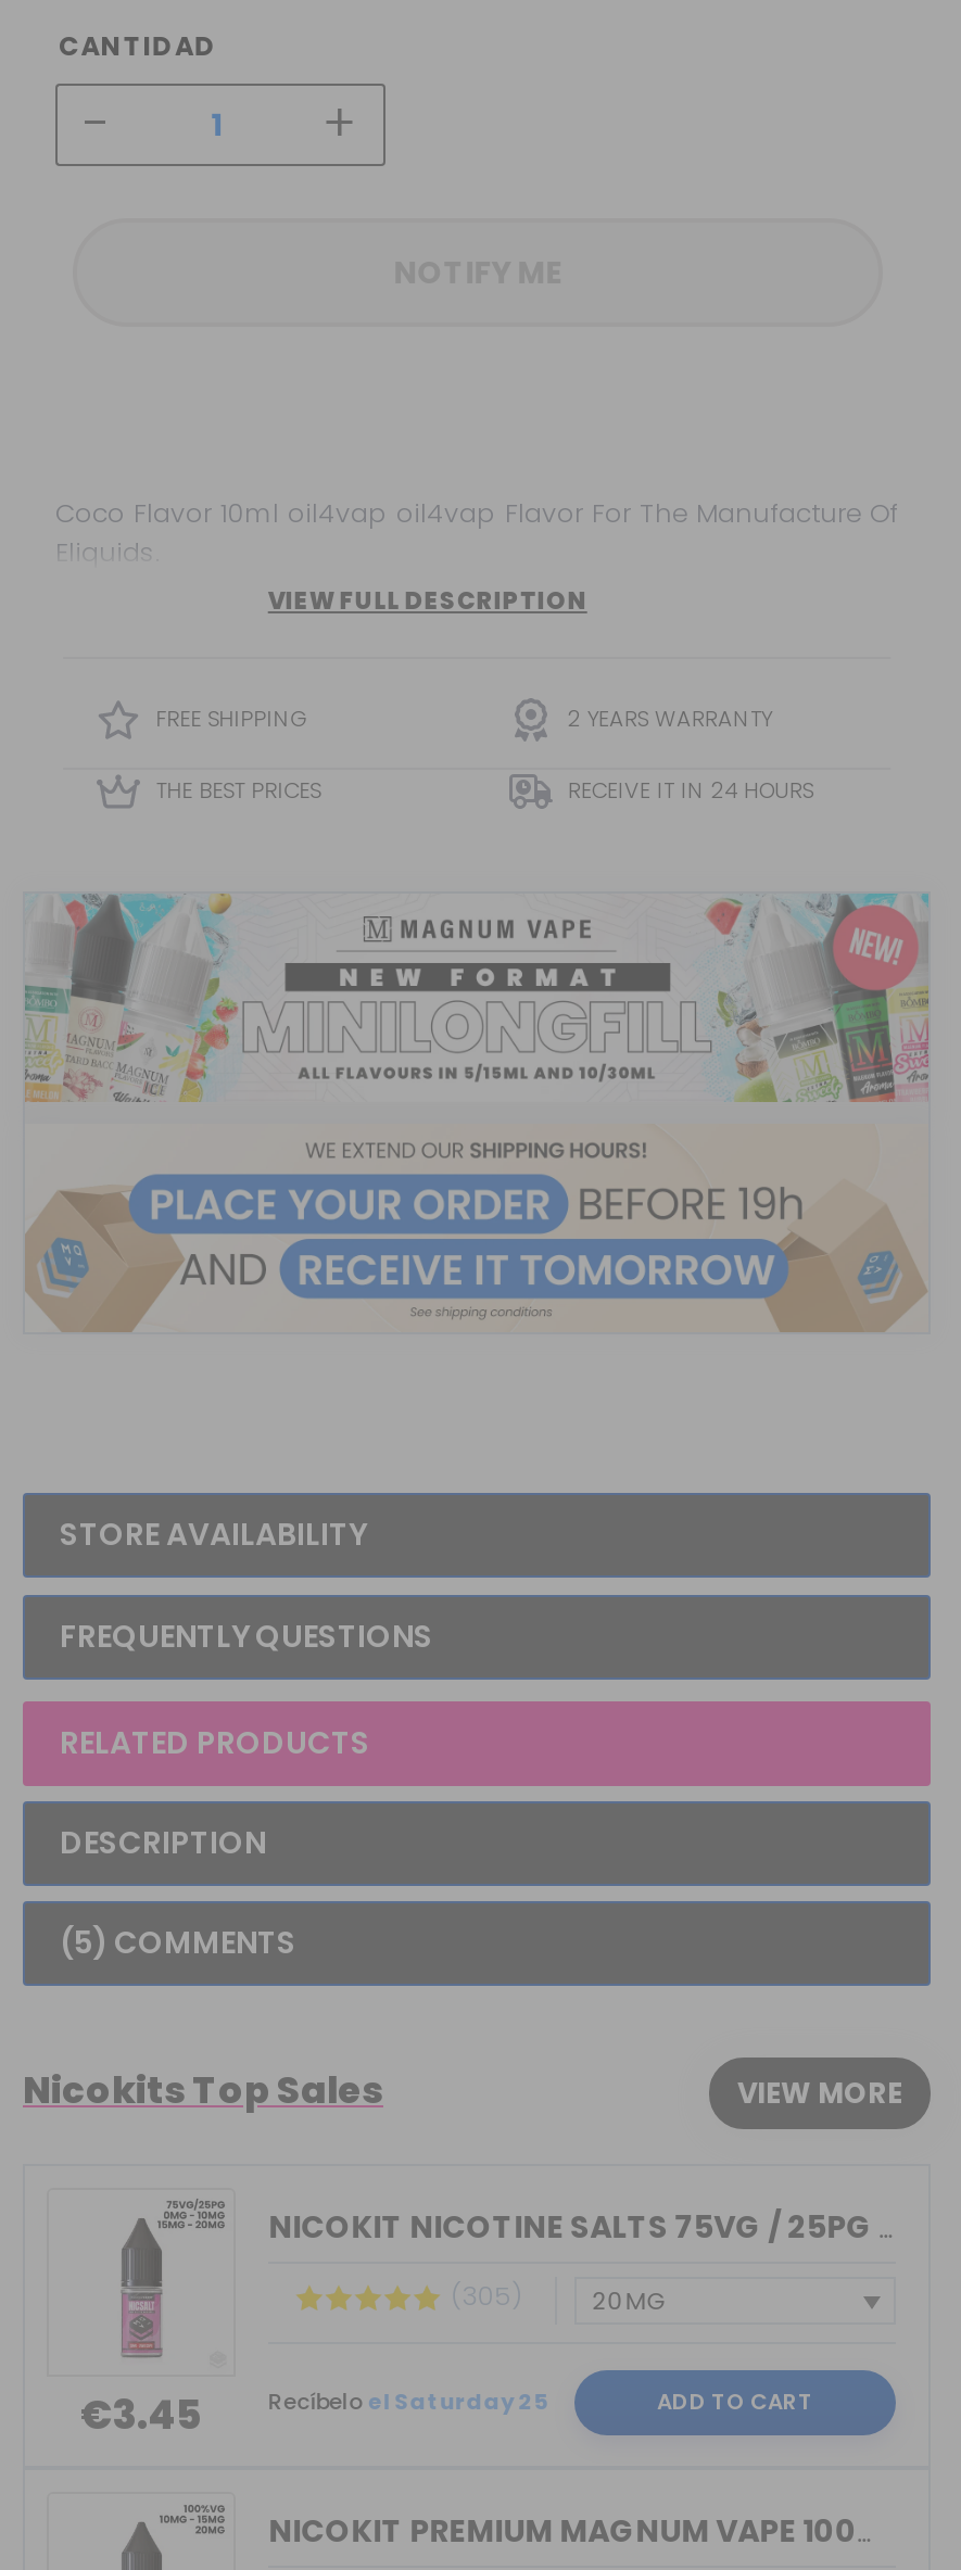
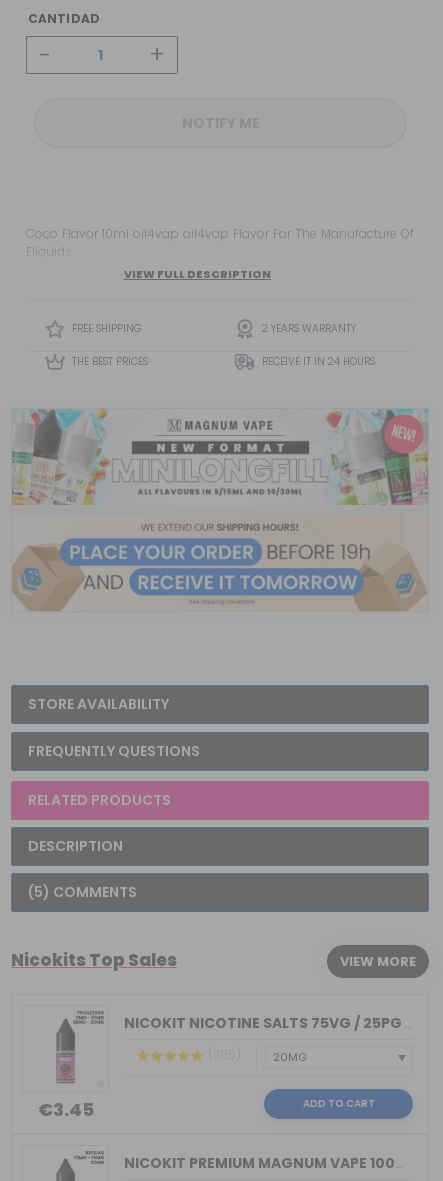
[268,2386,549,2419] Recíbelo el Saturday 25 -> none

